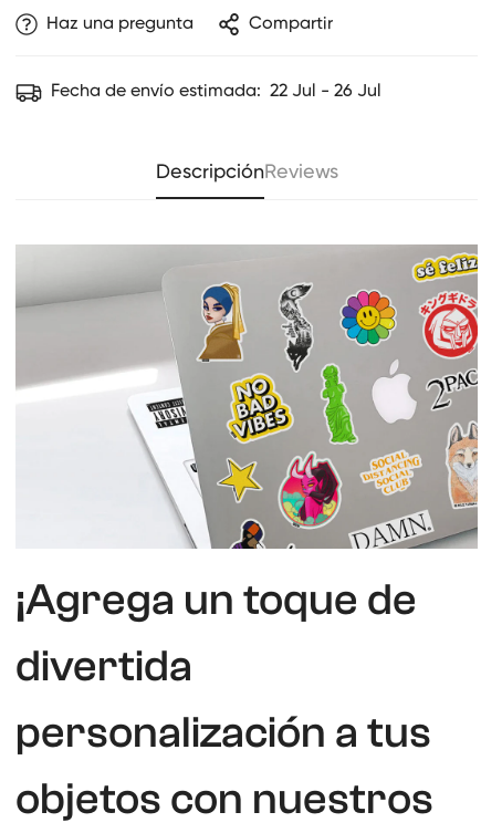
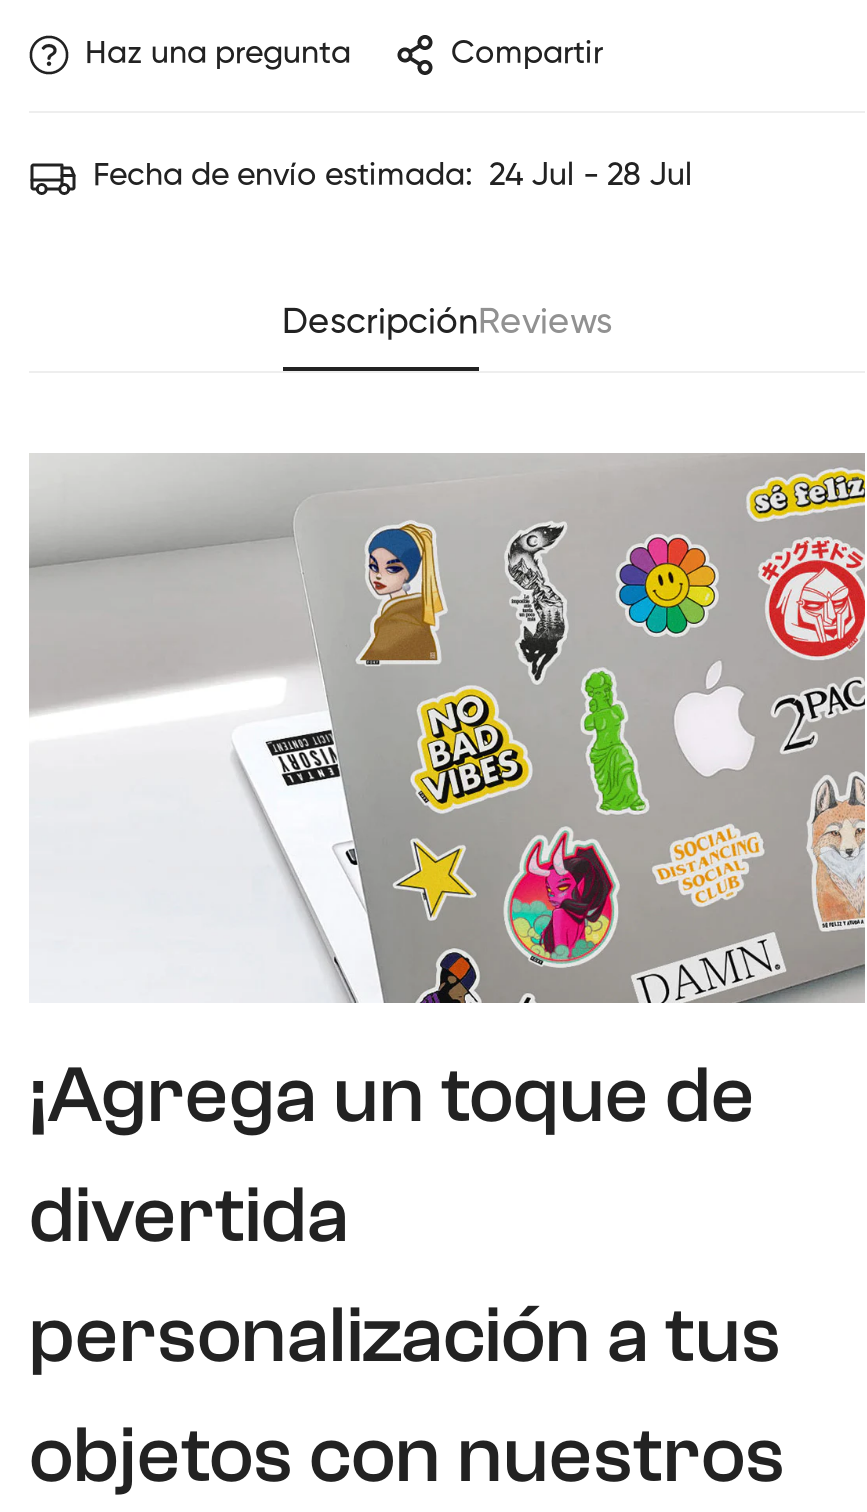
[51,83,381,101] Fecha de envío estimada: 22 Jul - 26 Jul -> [93,161,693,193] Fecha de envío estimada: 24 Jul - 28 Jul

